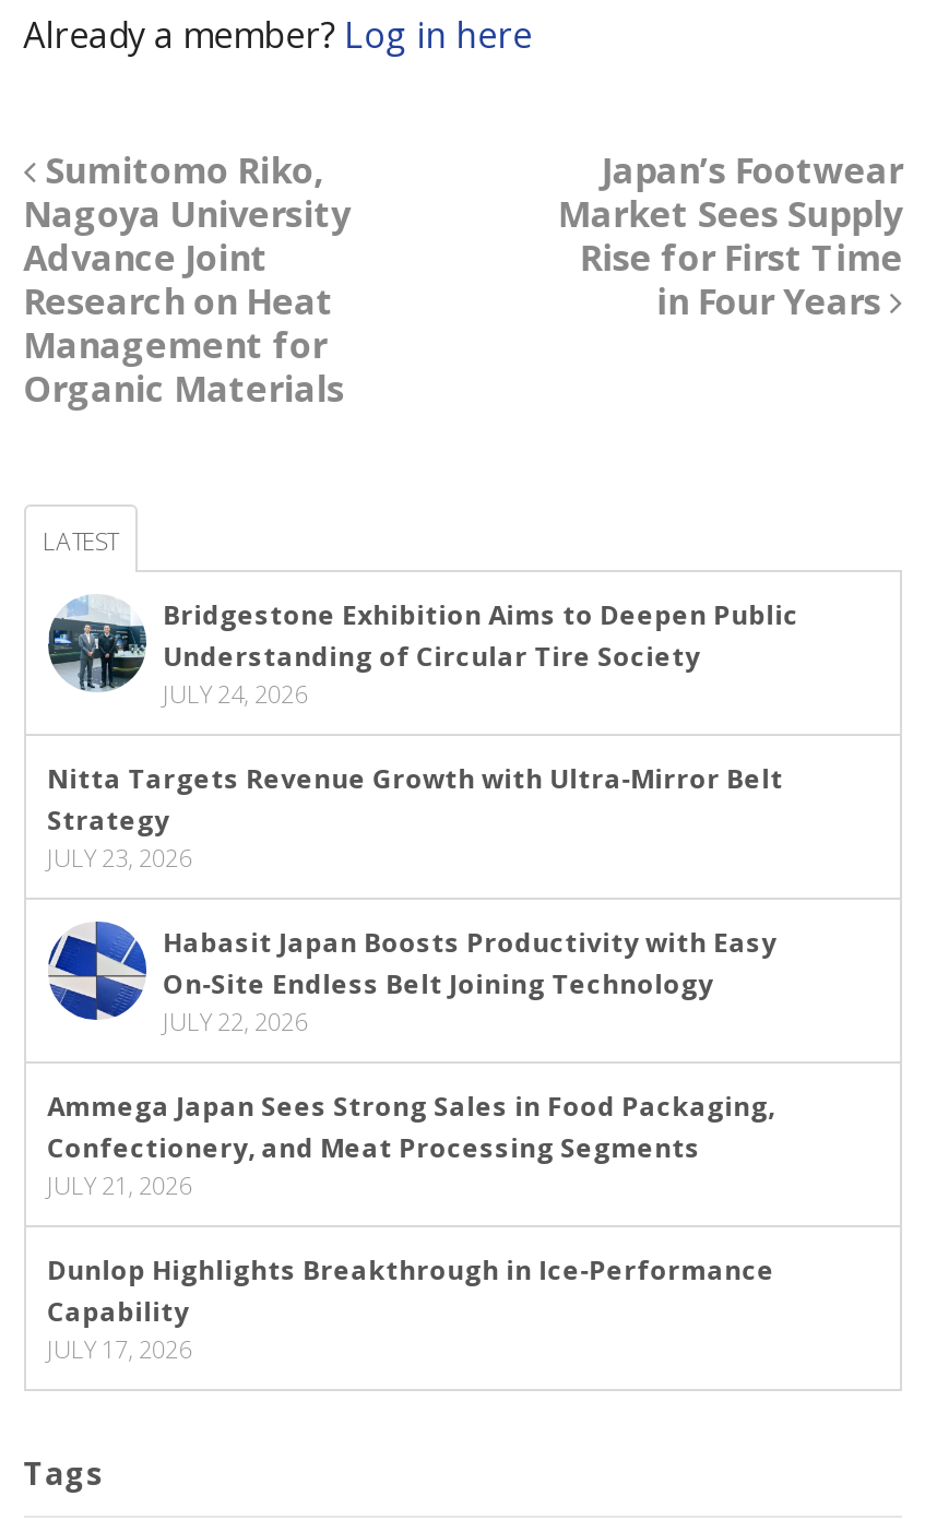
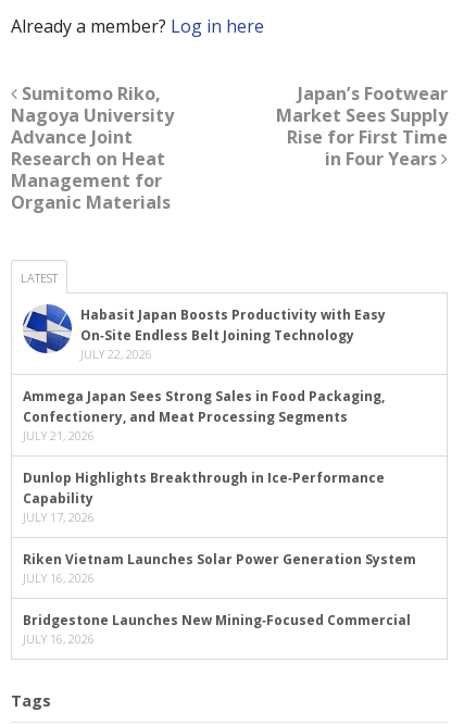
[46,594,799,874] [image] | Bridgestone Exhibition Aims to Deepen Public | Understanding of Circular Tire Society | JULY 24, 2026 | Nitta Targets Revenue Growth with Ultra‑Mirror Belt | Strategy | JULY 23, 2026 -> none
moved [46,919,777,1365] -> [22,303,385,525]: [image] | Habasit Japan Boosts Productivity with Easy | On‑Site Endless Belt Joining Technology | ... | Capability | JULY 17, 2026
none -> [22,550,416,647] Riken Vietnam Launches Solar Power Generation System | JULY 16, 2026 | Bridgestone Launches New Mining‑Focused Commercial | JULY 16, 2026

